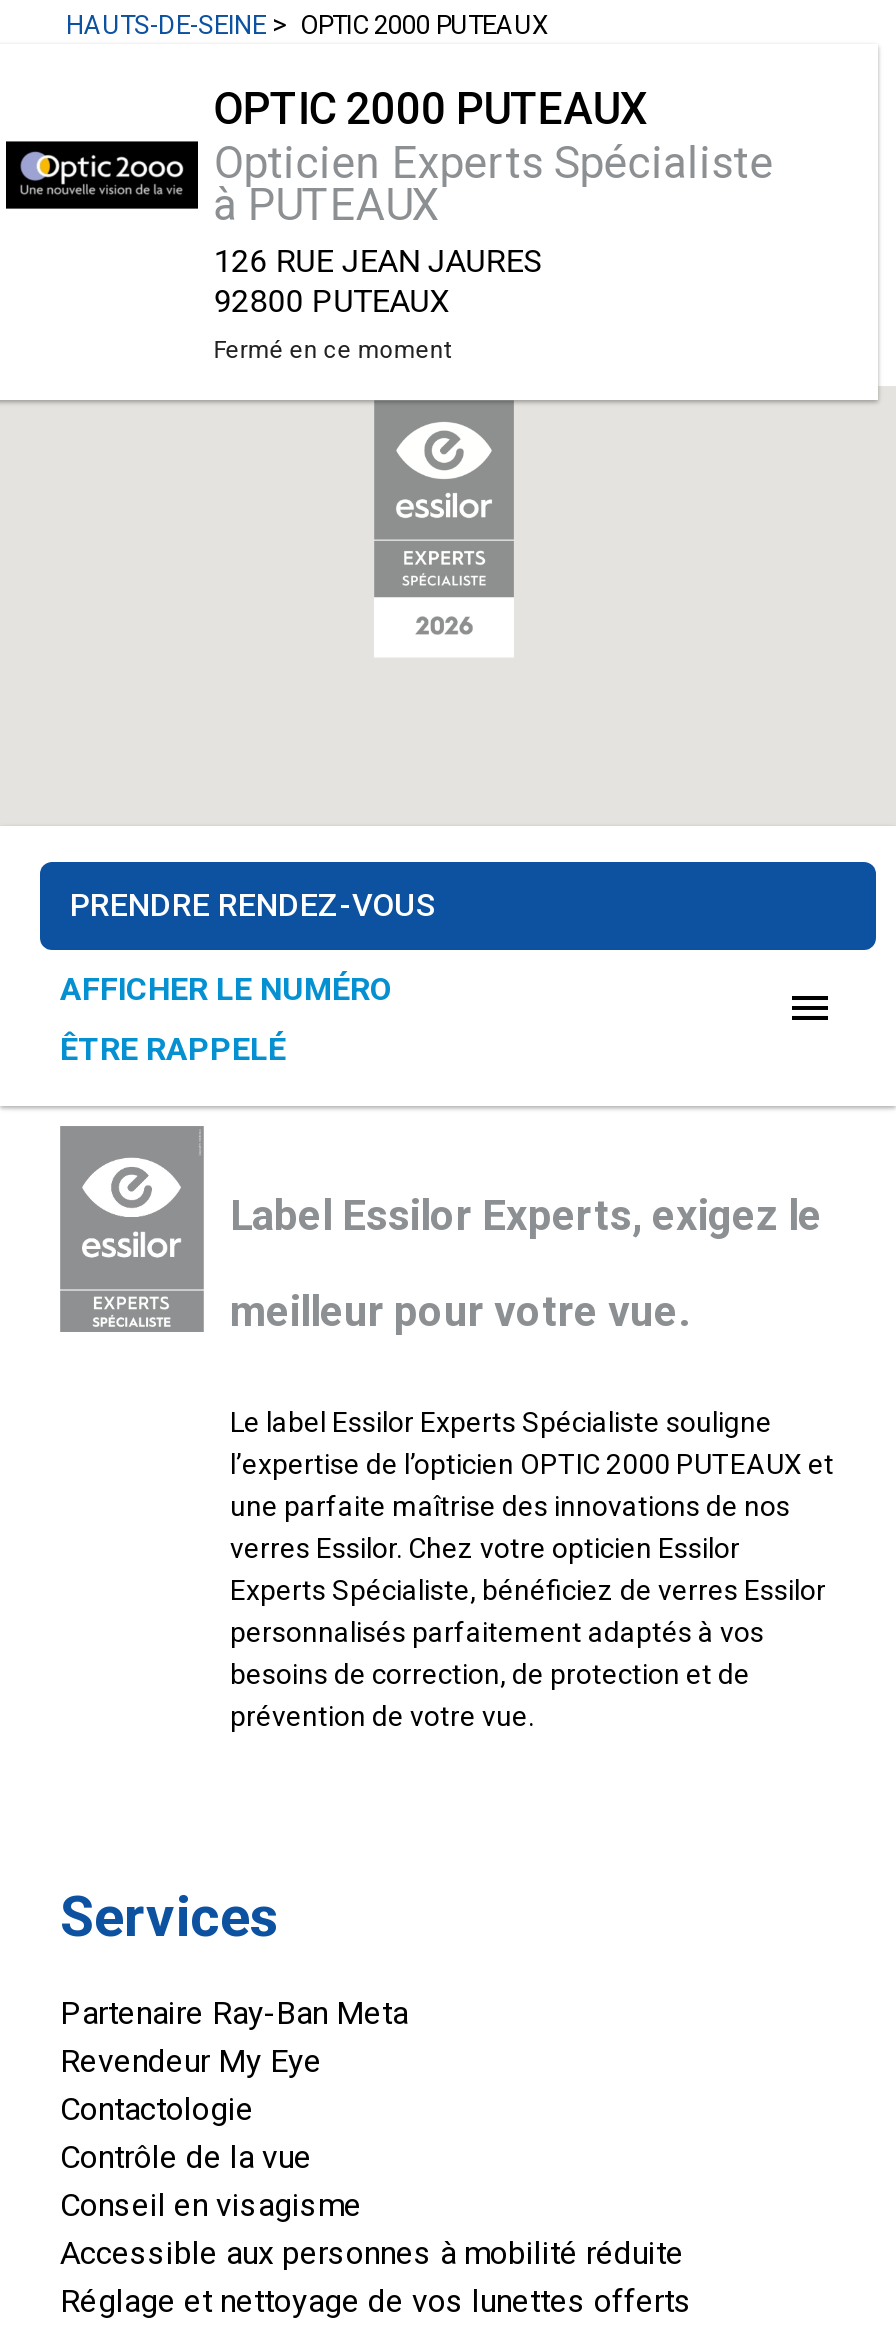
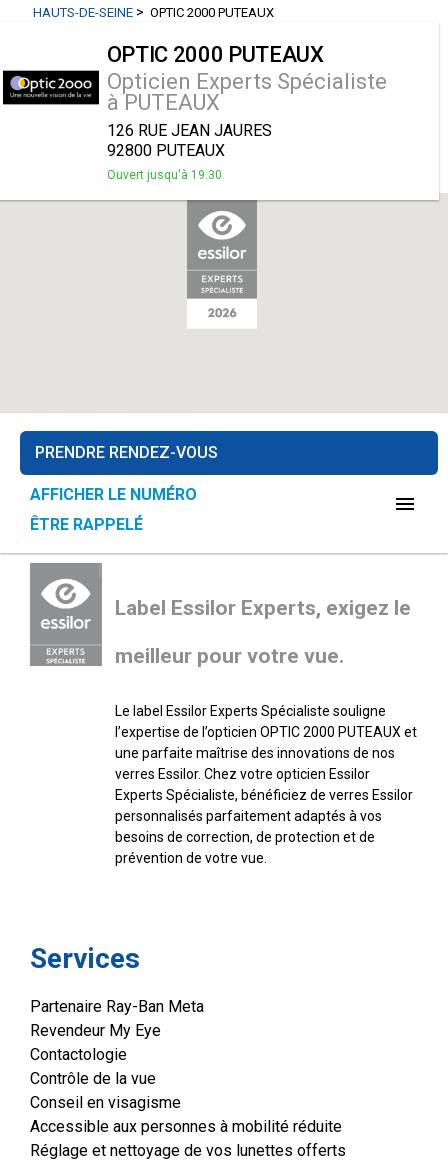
[213,336,451,364] Fermé en ce moment -> [107,168,222,182] Ouvert jusqu'à 19:30

